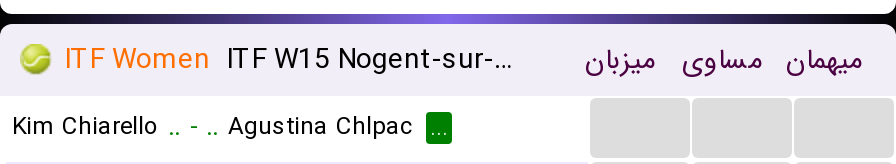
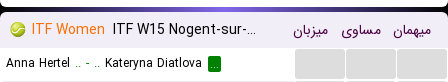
[12,108,448,146] Kim Chiarello .. - .. Agustina Chlpac ... -> [6,54,219,73] Anna Hertel .. - .. Kateryna Diatlova ...

